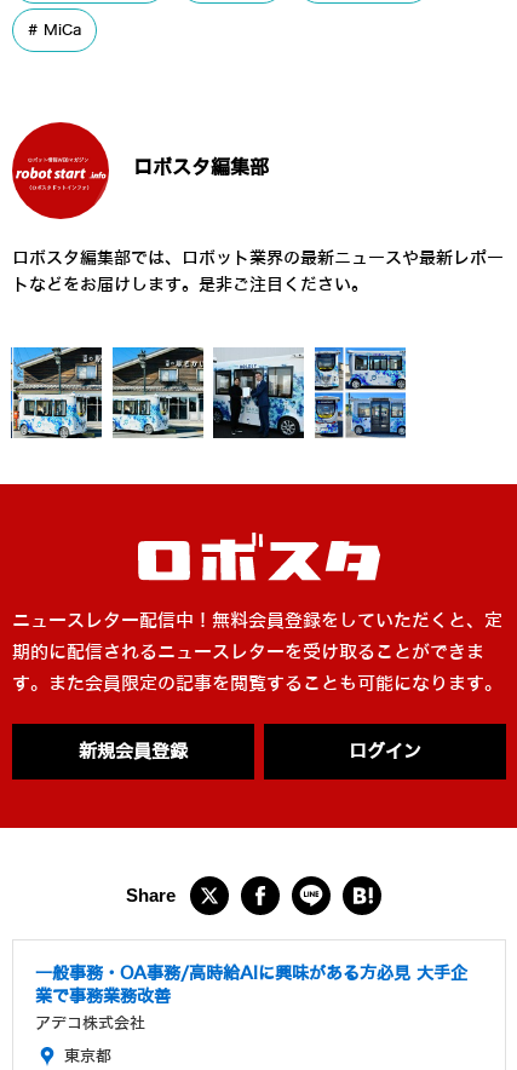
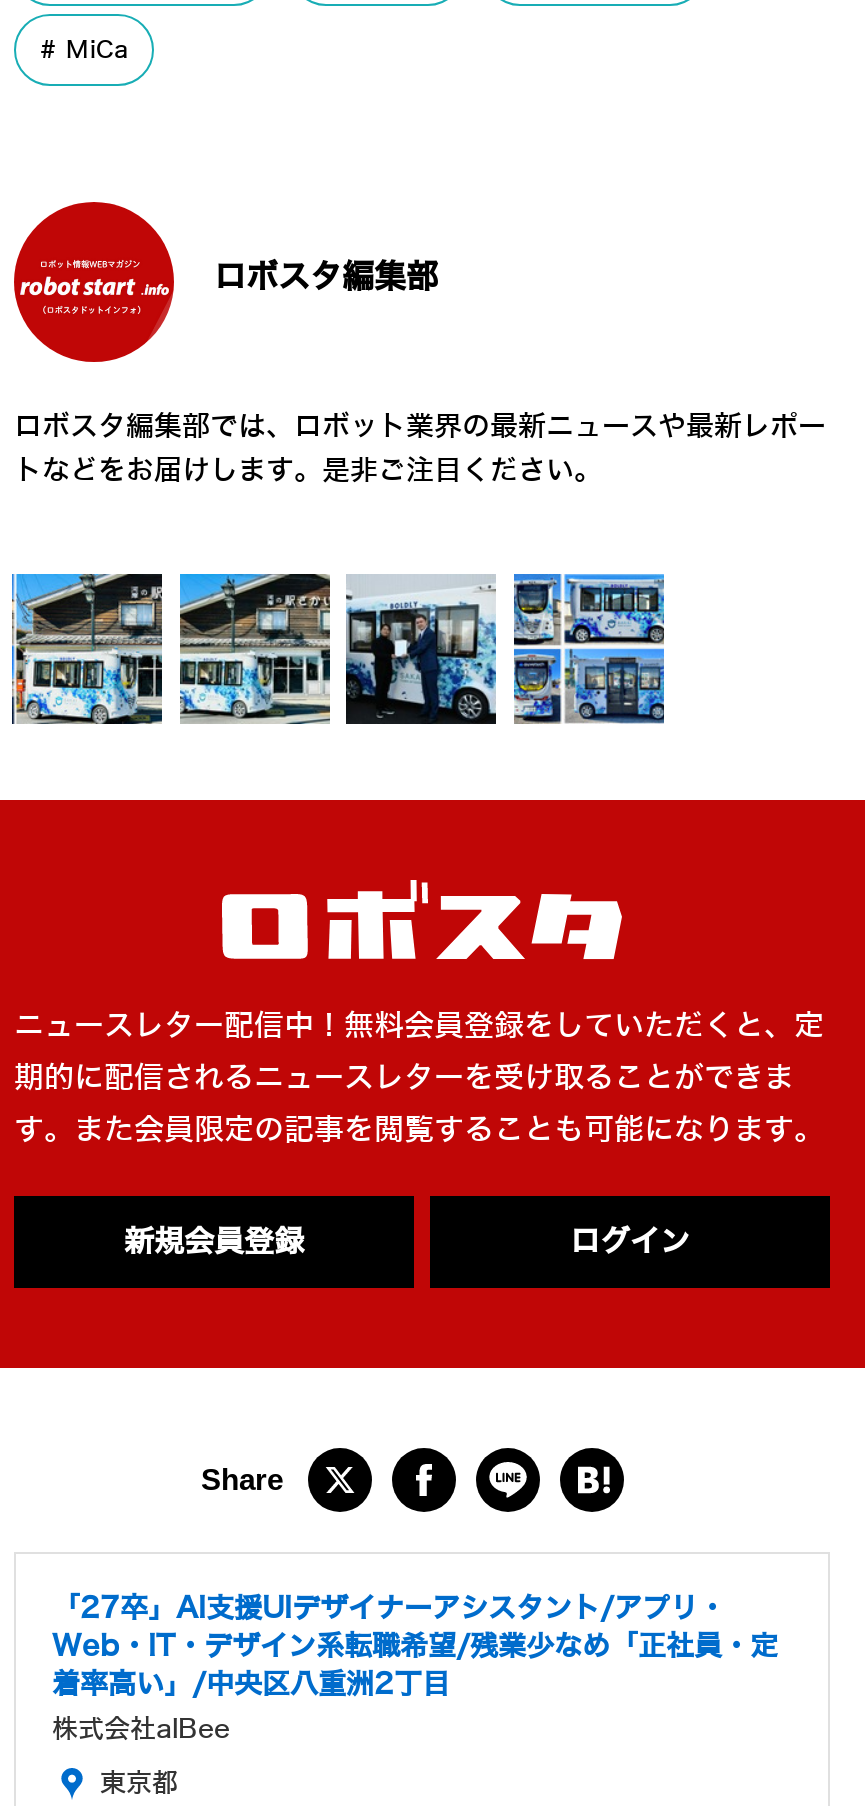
[35,964,467,1006] 一般事務・OA事務/高時給AIに興味がある方必見 大手企 | 業で事務業務改善 -> [52,1594,778,1700] 「27卒」AI支援UIデザイナーアシスタント/アプリ・ | Web・IT・デザイン系転職希望/残業少なめ「正社員・定 | 着率高い」/中央区八重洲2丁目
[35,1014,145,1032] アデコ株式会社 -> [52,1714,230,1744] 株式会社alBee

